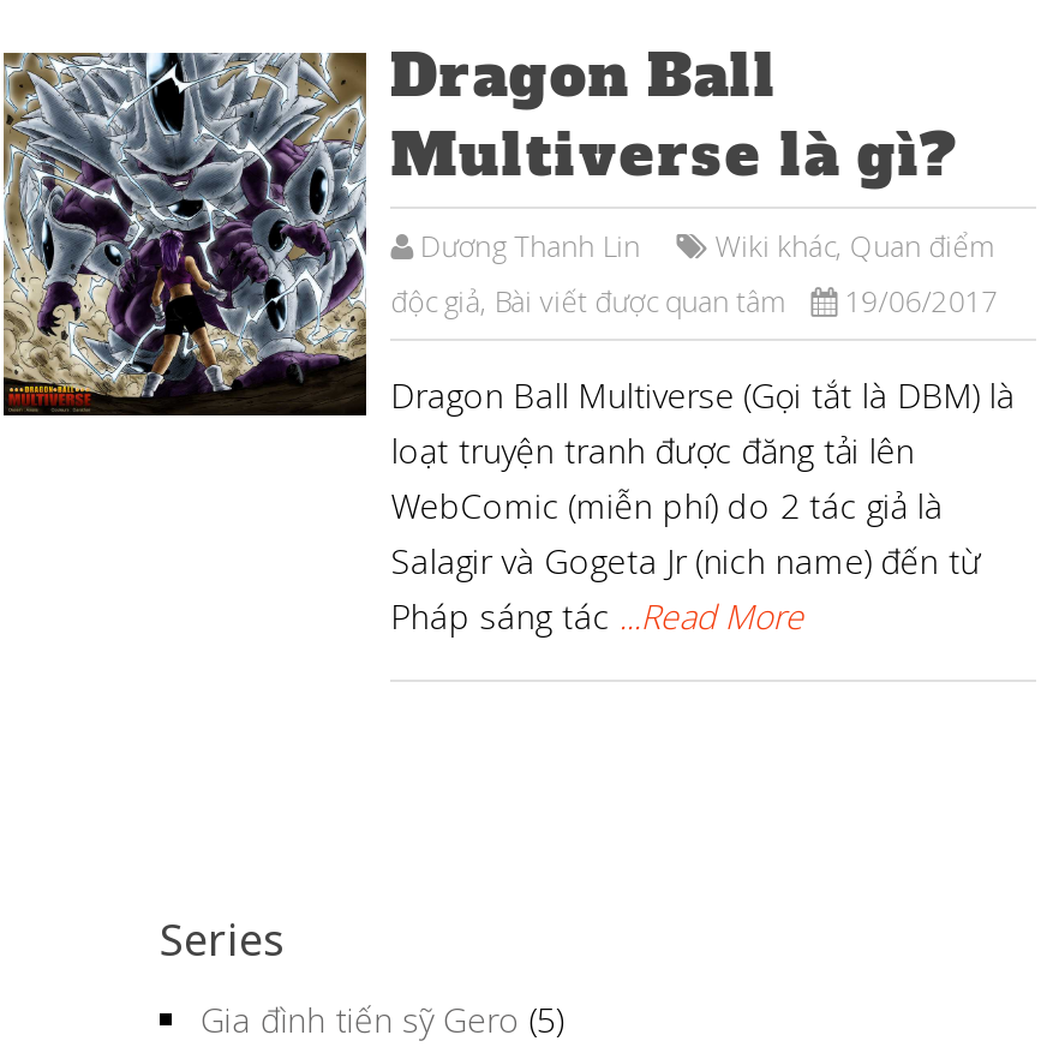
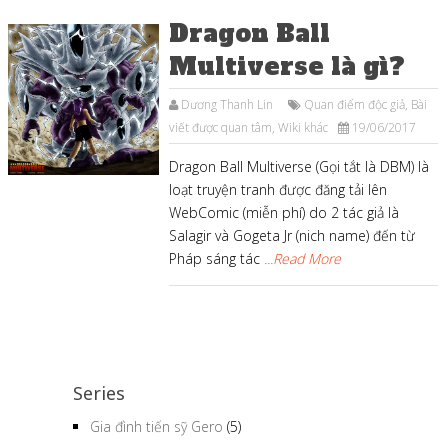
[391,225,996,322] Wiki khác, Quan điểm | độc giả, Bài viết được quan tâm -> [169,96,427,136] Quan điểm độc giả, Bài | viết được quan tâm, Wiki khác

